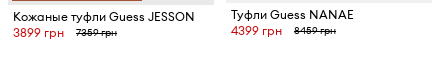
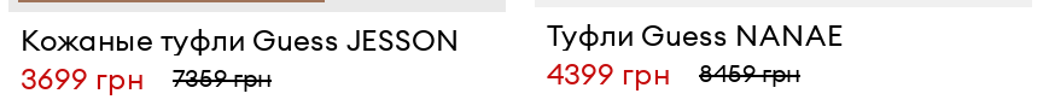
[13,25,117,40] 3899 грн 7359 грн -> [21,61,272,97] 3699 грн 7359 грн

